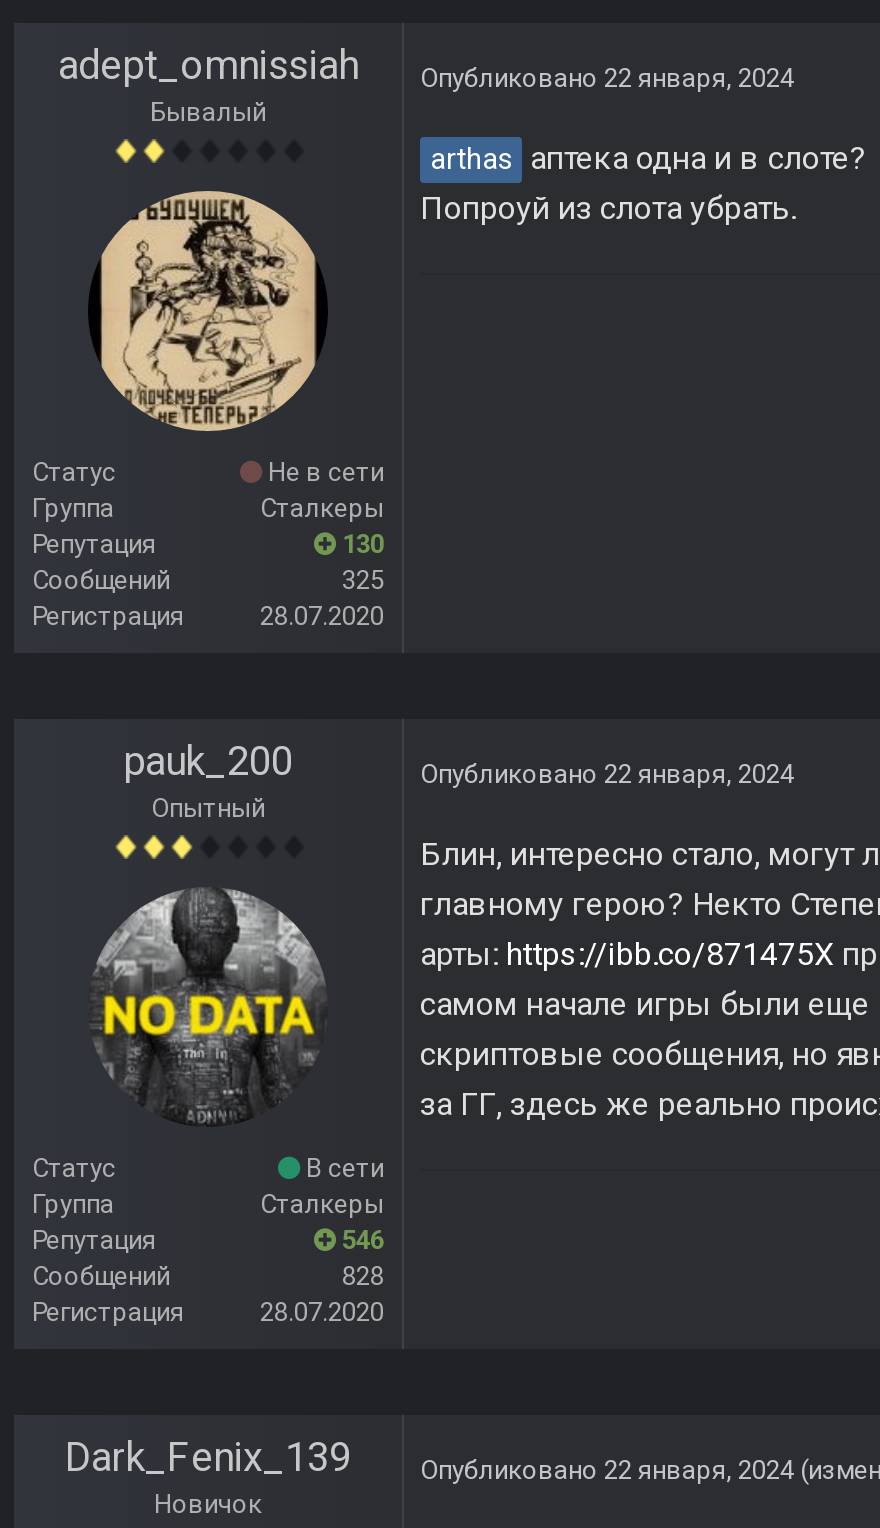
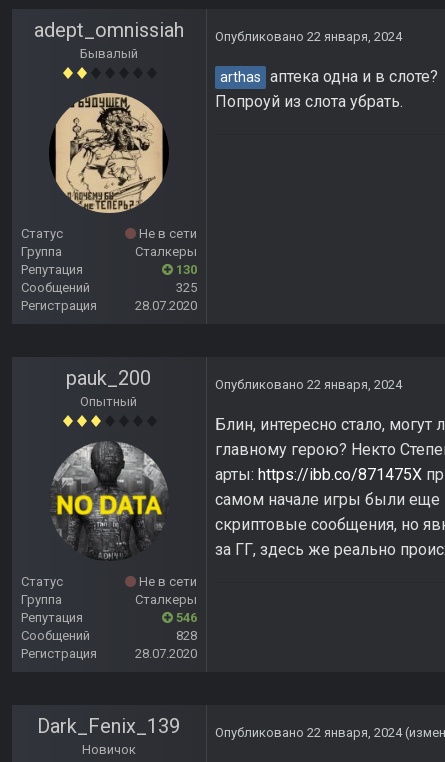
[300,1153,384,1183] В сети -> [136,574,197,589] Не в сети

